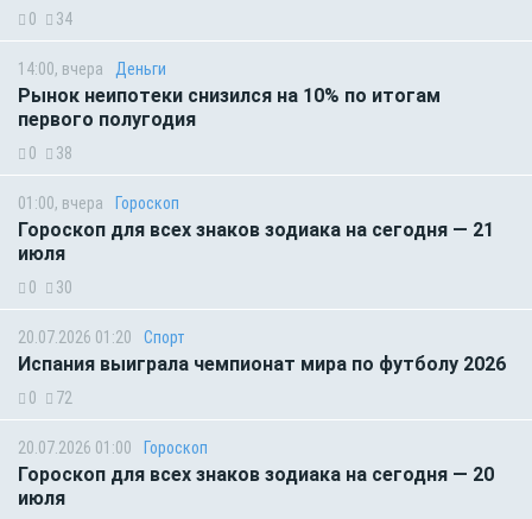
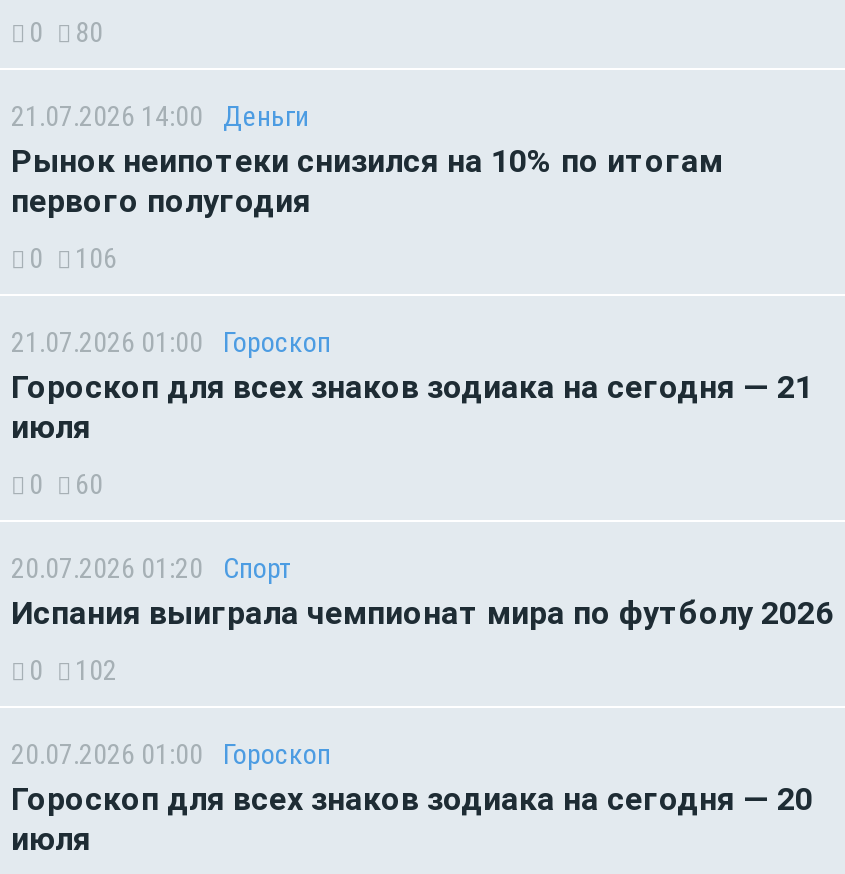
[28,10,72,29] 0 34 -> [29,16,103,48] 0 80
[18,59,166,78] 14:00, вчера Деньги -> [11,100,309,132] 21.07.2026 14:00 Деньги
[28,144,72,163] 0 38 -> [29,242,117,274] 0 106
[18,194,179,213] 01:00, вчера Гороскоп -> [11,326,331,358] 21.07.2026 01:00 Гороскоп
[28,278,72,297] 0 30 -> [29,468,103,500] 0 60
[28,388,72,407] 0 72 -> [29,654,117,686] 0 102

